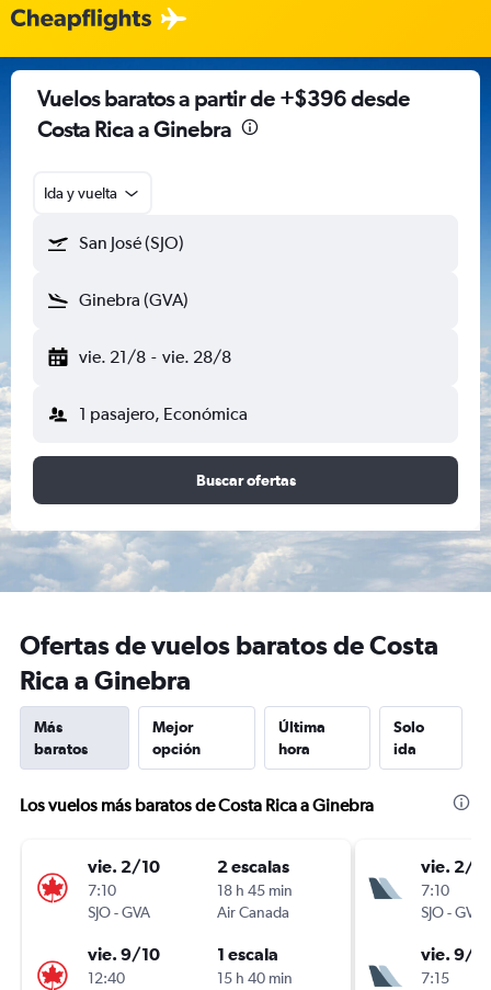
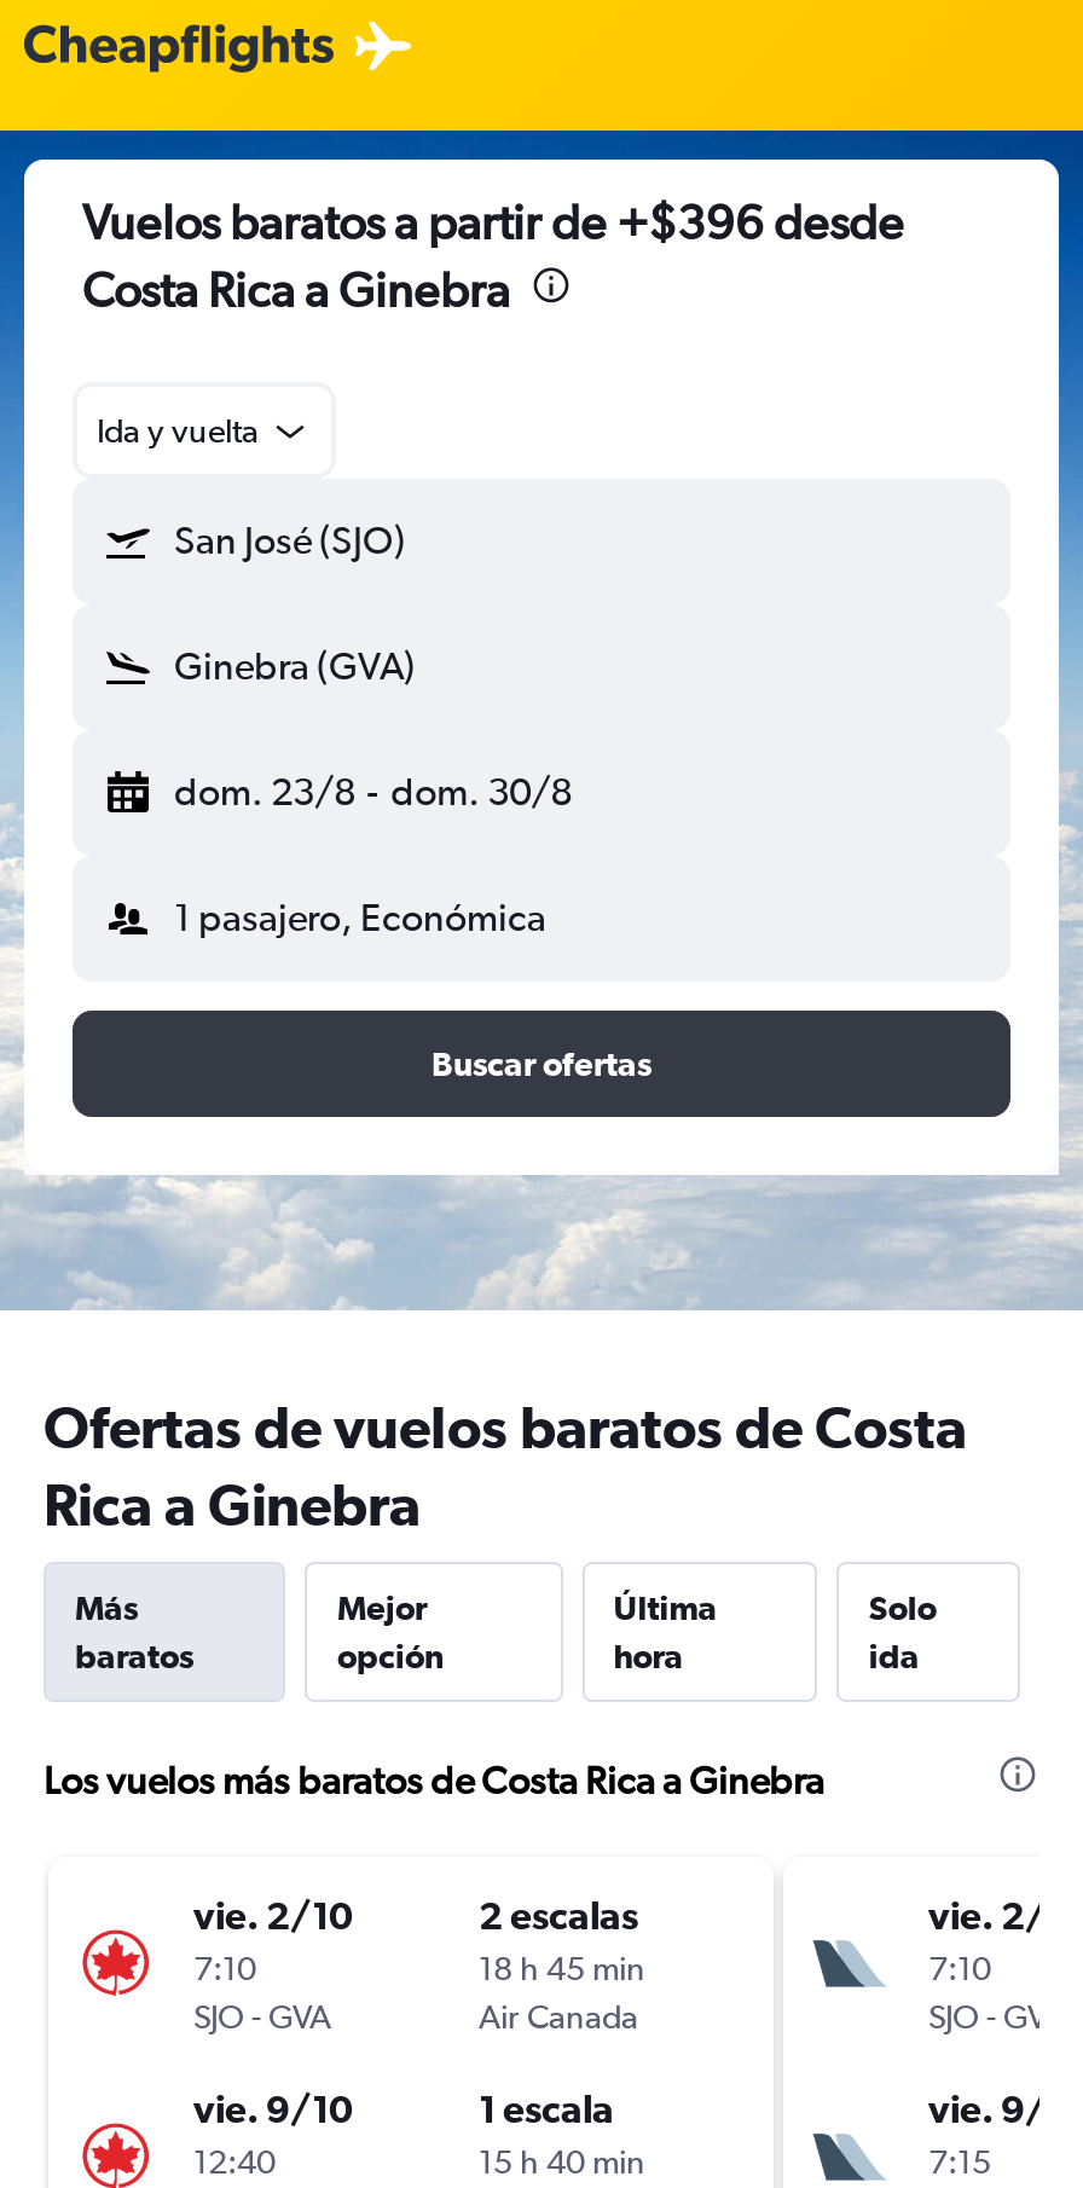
[79,346,231,367] vie. 21/8 - vie. 28/8 -> [174,769,572,815] dom. 23/8 - dom. 30/8

